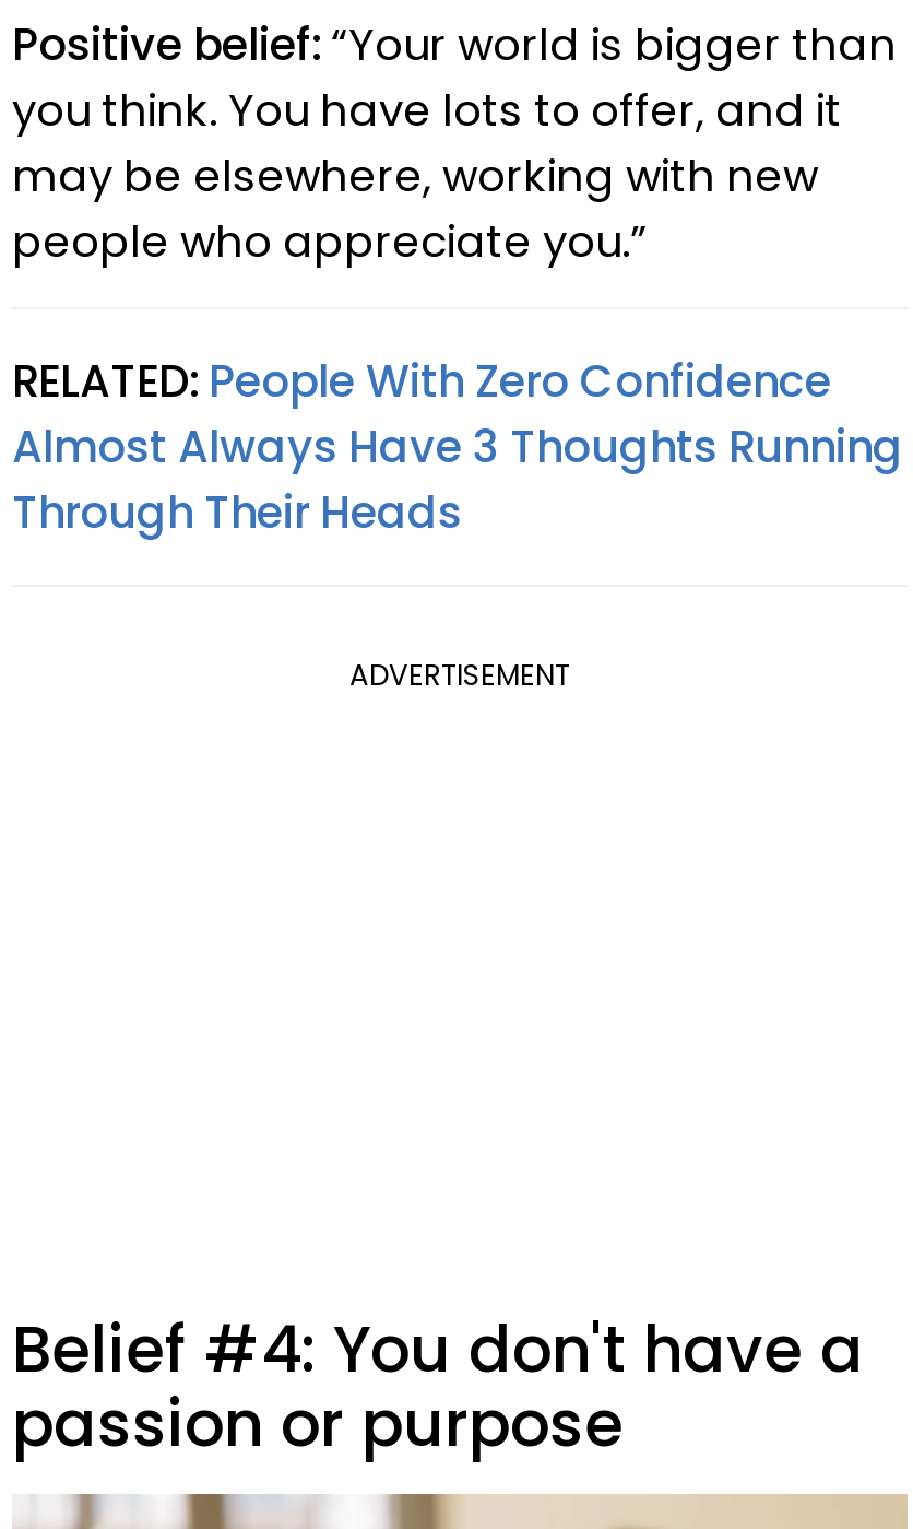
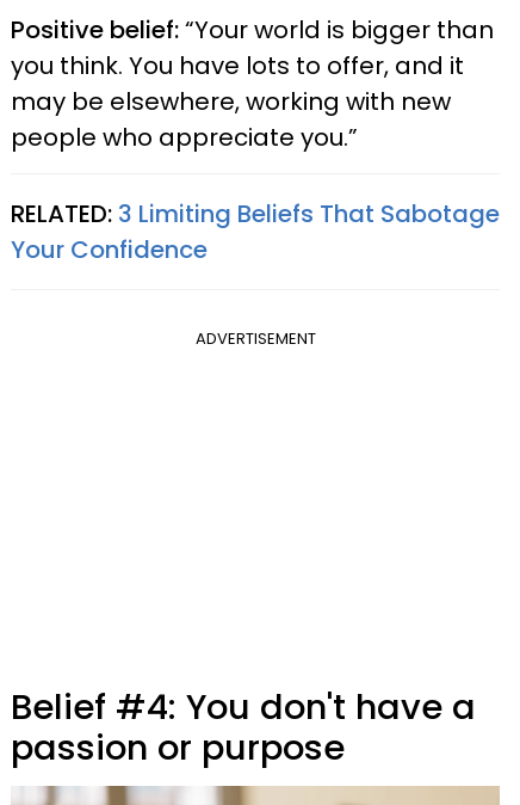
[12,351,903,543] RELATED: People With Zero Confidence | Almost Always Have 3 Thoughts Running | Through Their Heads -> [11,197,500,266] RELATED: 3 Limiting Beliefs That Sabotage | Your Confidence

